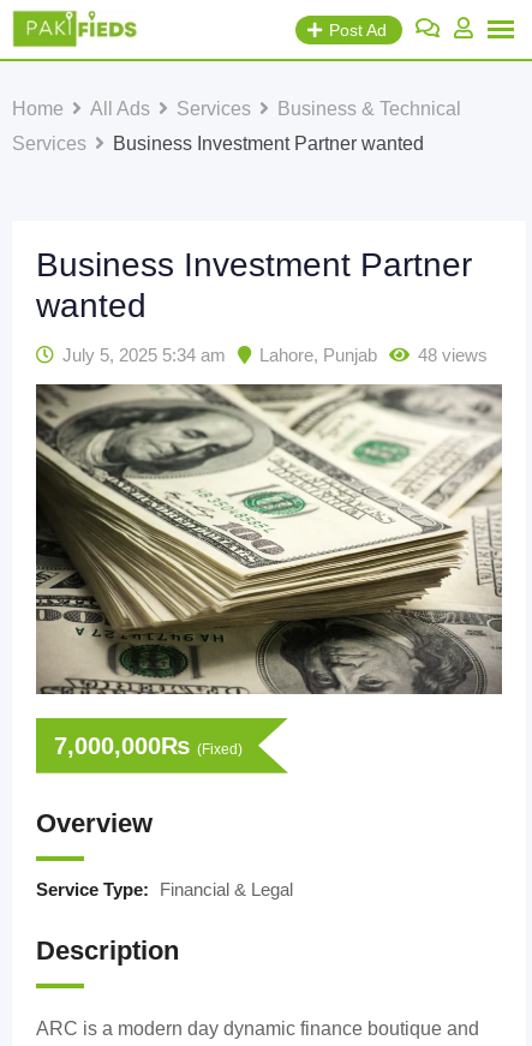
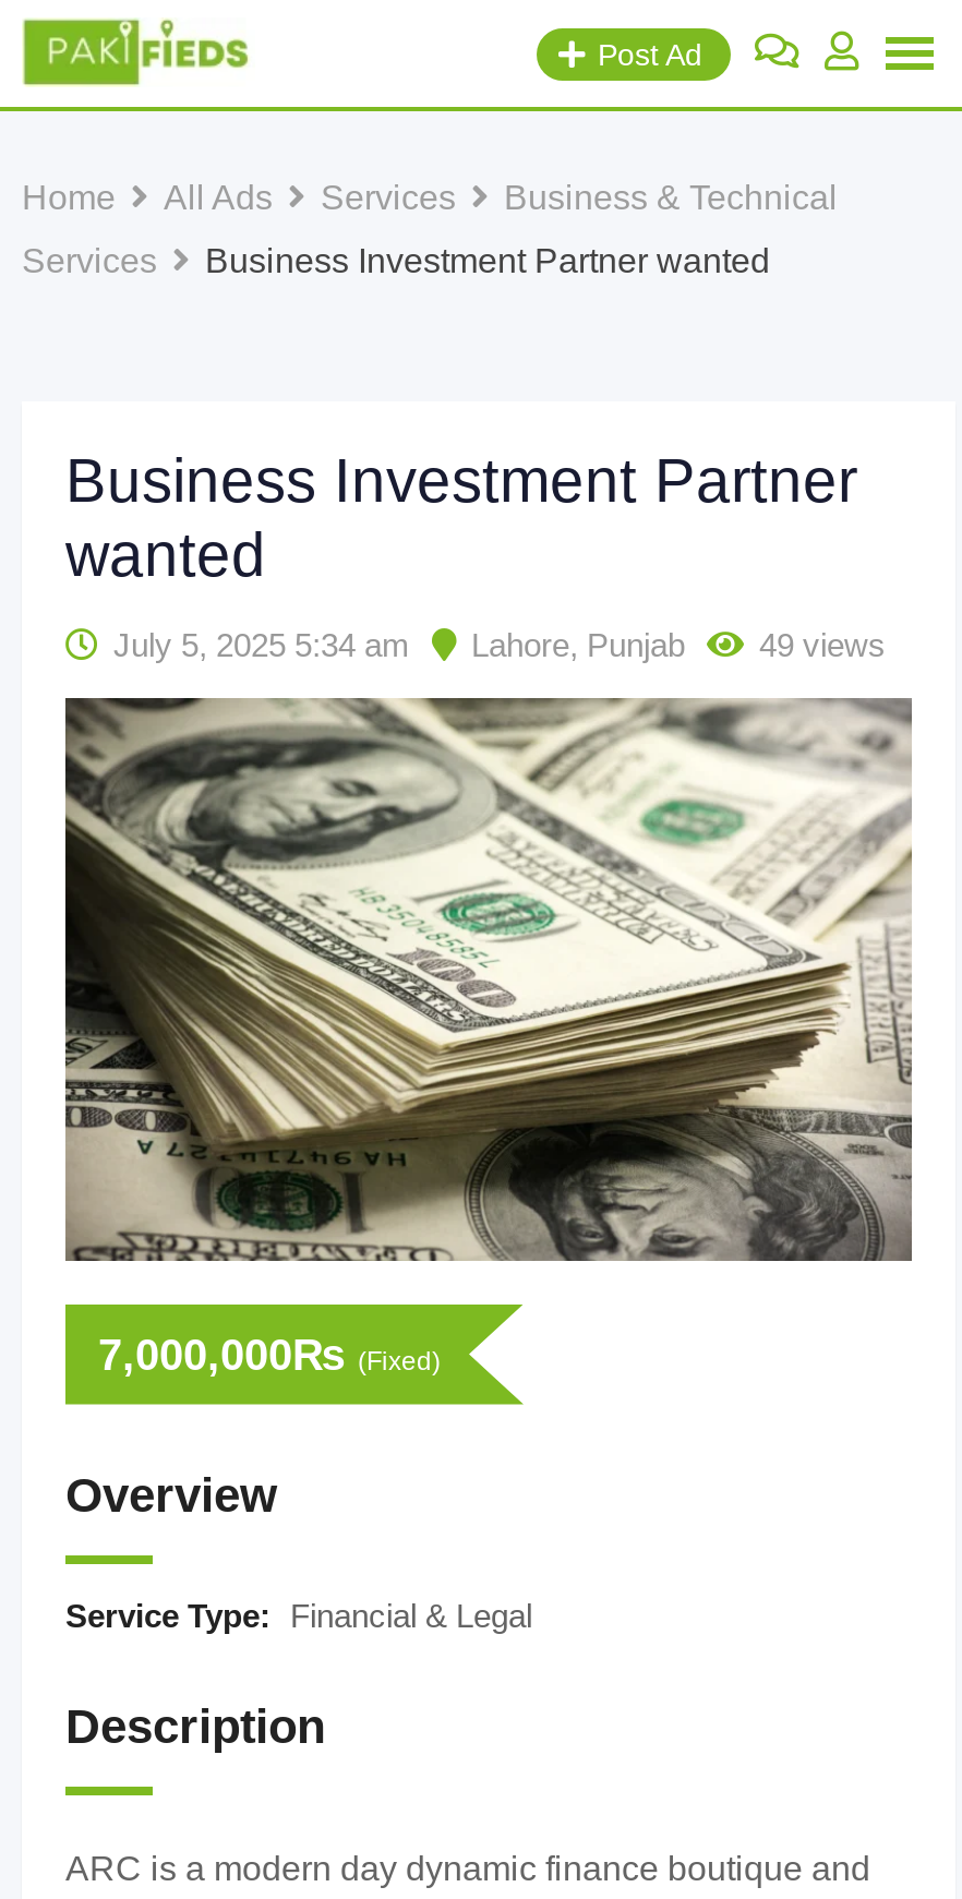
[62,345,488,365] July 5, 2025 5:34 am Lahore, Punjab 48 views -> [113,626,886,663] July 5, 2025 5:34 am Lahore, Punjab 49 views

